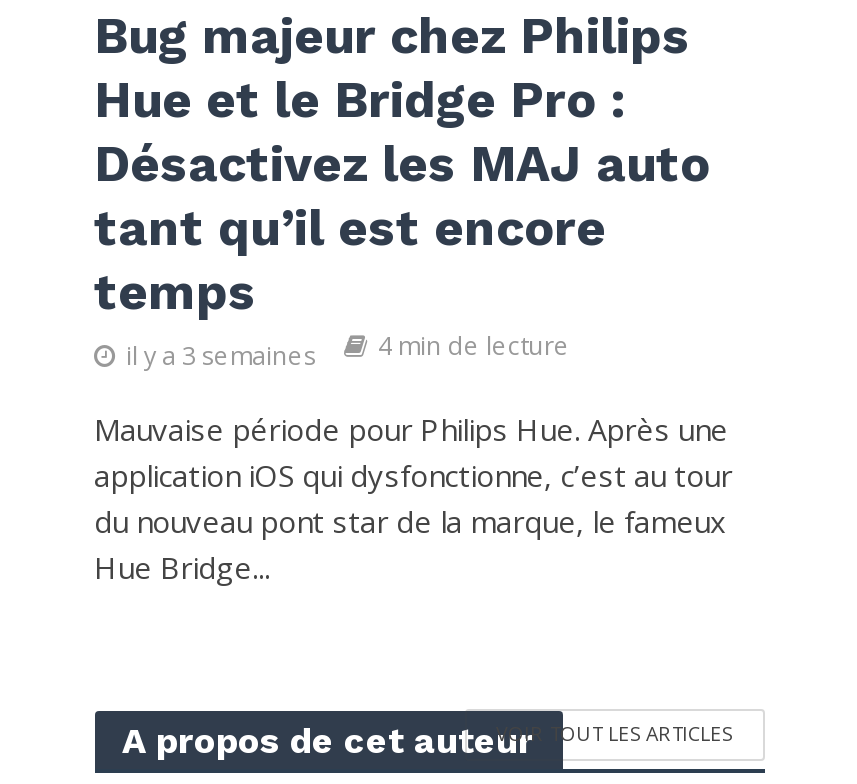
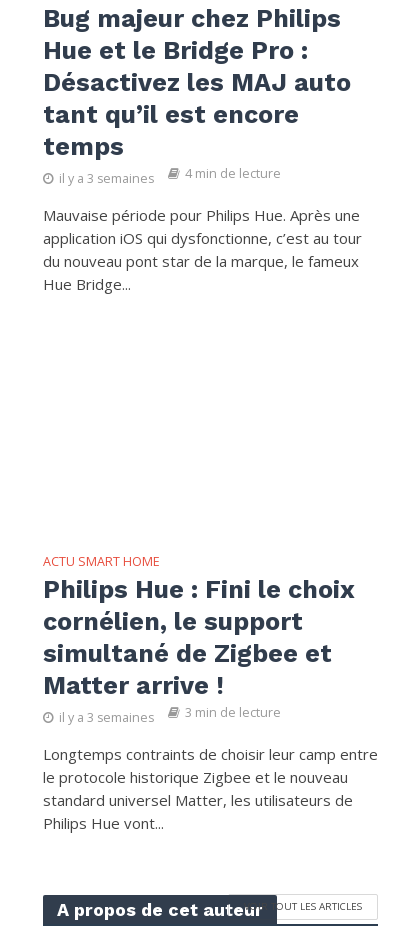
none -> [42,553,377,833] ACTU SMART HOME | Philips Hue : Fini le choix | cornélien, le support | simultané de Zigbee et | Matter arrive ! | il y a 3 semaines | 3 min de lecture | Longtemps contraints de choisir leur camp entre | le protocole historique Zigbee et le nouveau | standard universel Matter, les utilisateurs de | Philips Hue vont...

